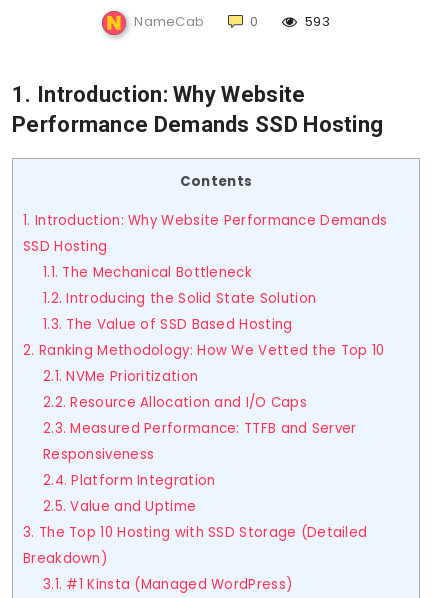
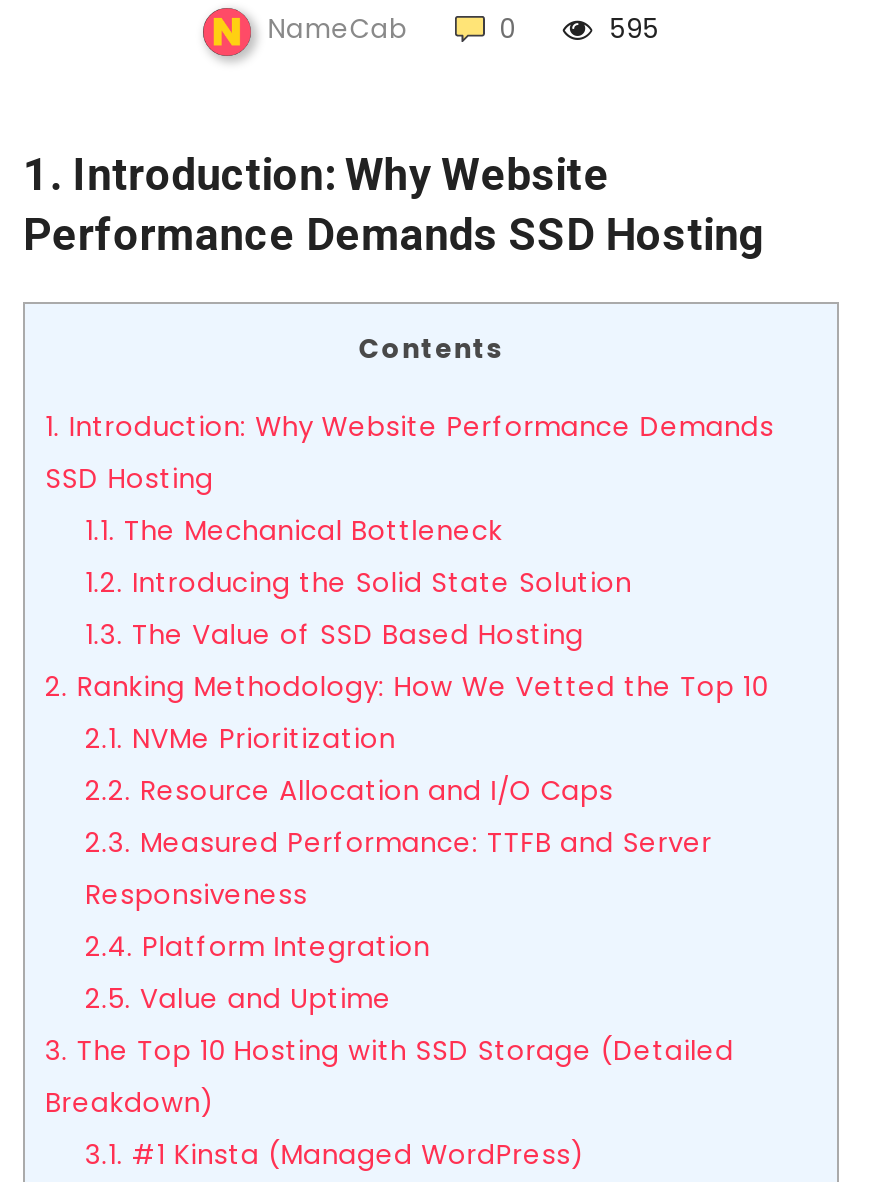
[302,12,330,31] 593 -> [603,10,659,48] 595

